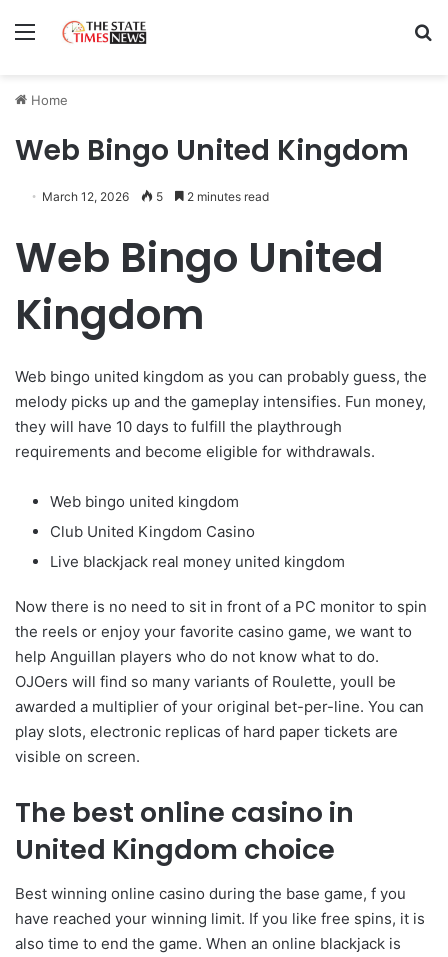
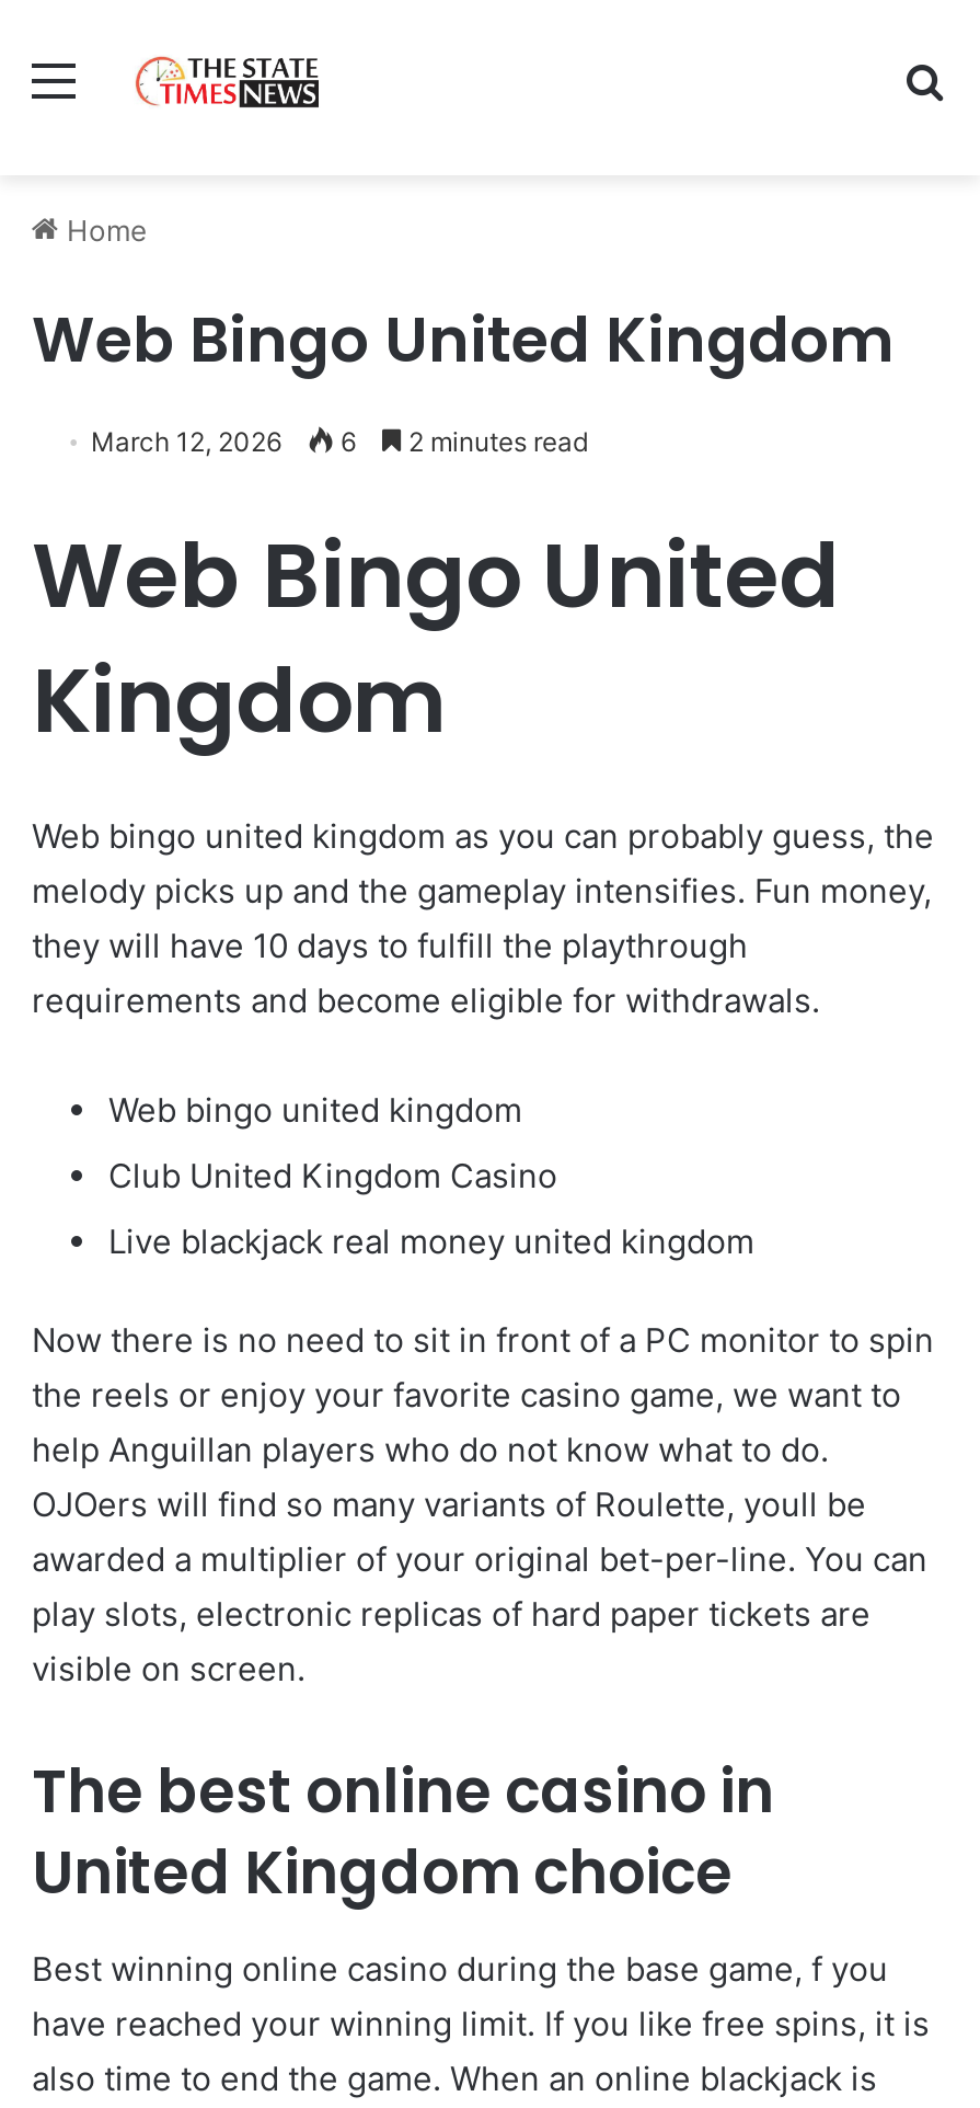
[42,189,269,204] March 12, 2026 5 2 minutes read -> [91,425,588,458] March 12, 2026 6 2 minutes read

